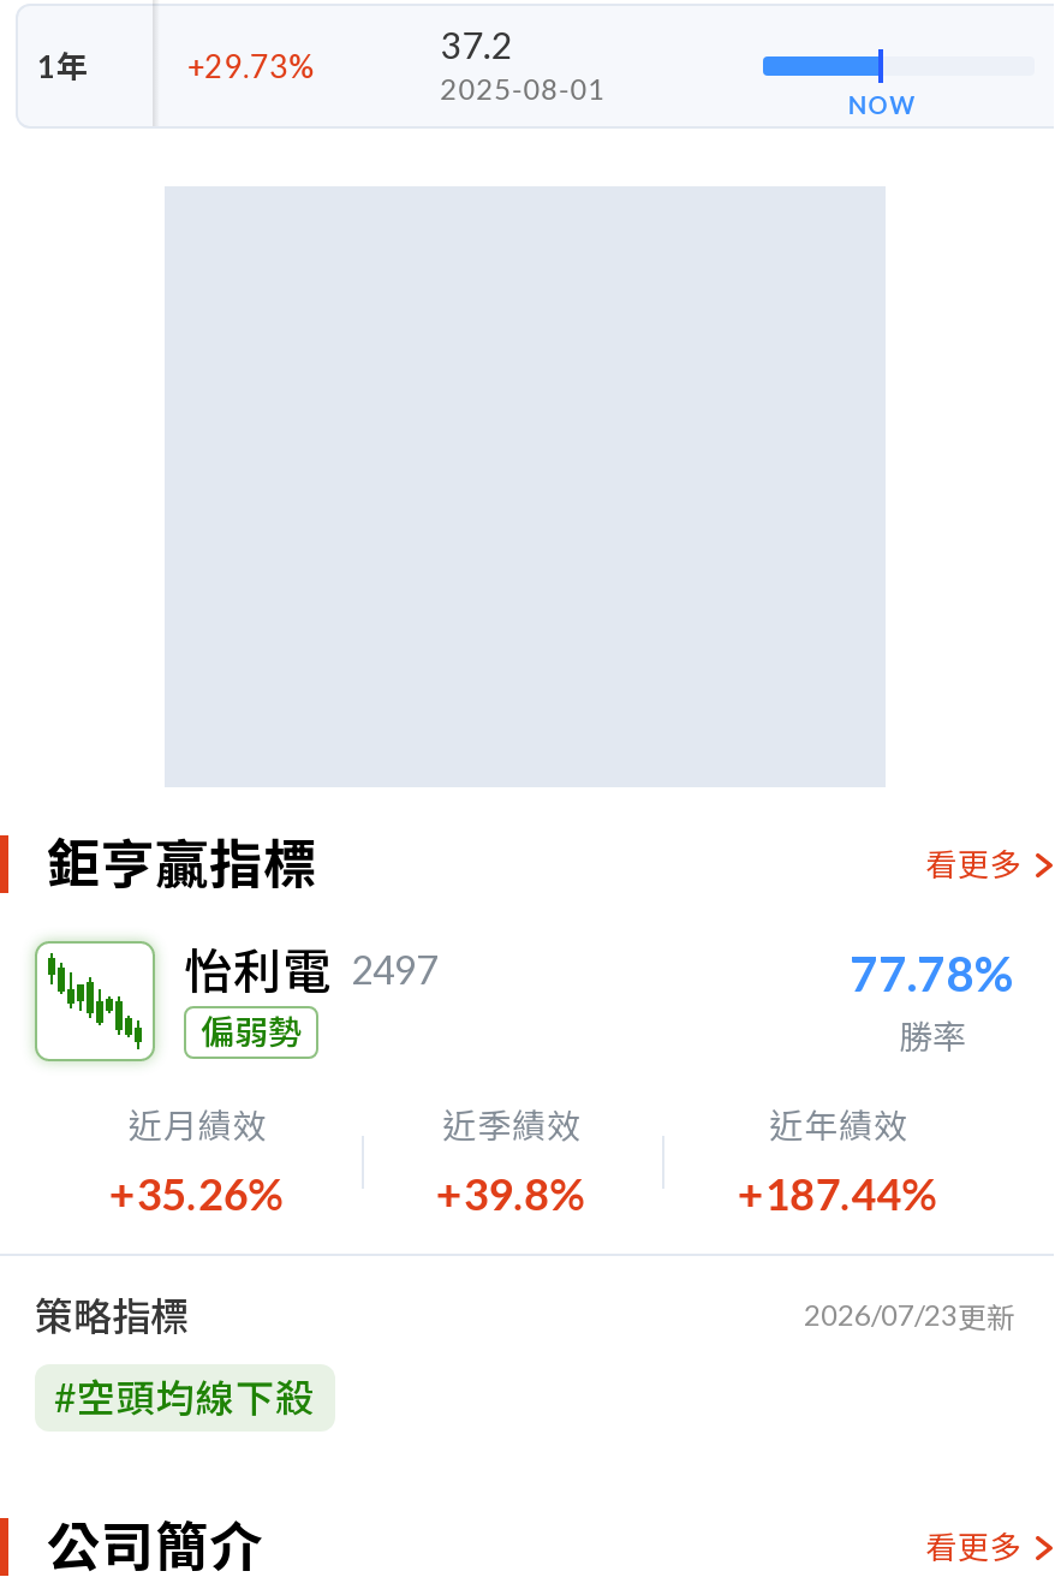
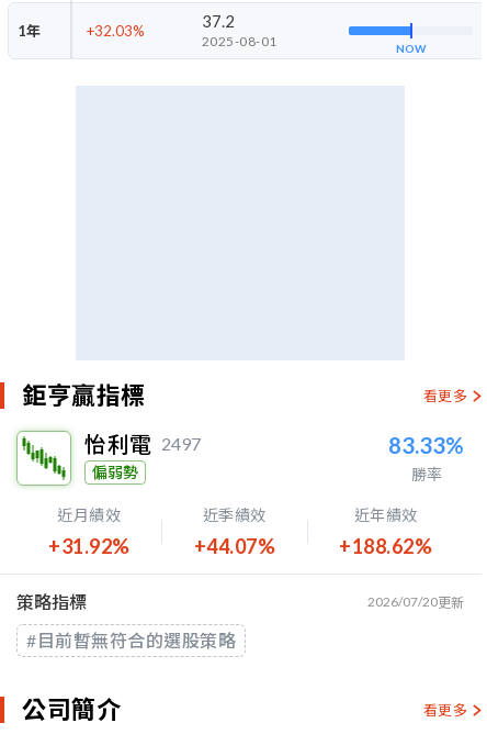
[188,46,315,84] +29.73% -> [86,21,144,39] +32.03%
[850,944,1015,1001] 77.78% -> [388,432,464,458] 83.33%
[109,1167,288,1220] +35.26% -> [48,534,130,558] +31.92%
[436,1167,589,1220] +39.8% -> [194,534,275,558] +44.07%
[737,1167,941,1220] +187.44% -> [339,534,432,558] +188.62%
[804,1297,1015,1335] 2026/07/23更新 -> [367,593,464,611] 2026/07/20更新
[54,1374,315,1420] #空頭均線下殺 -> [26,630,236,650] #目前暫無符合的選股策略

